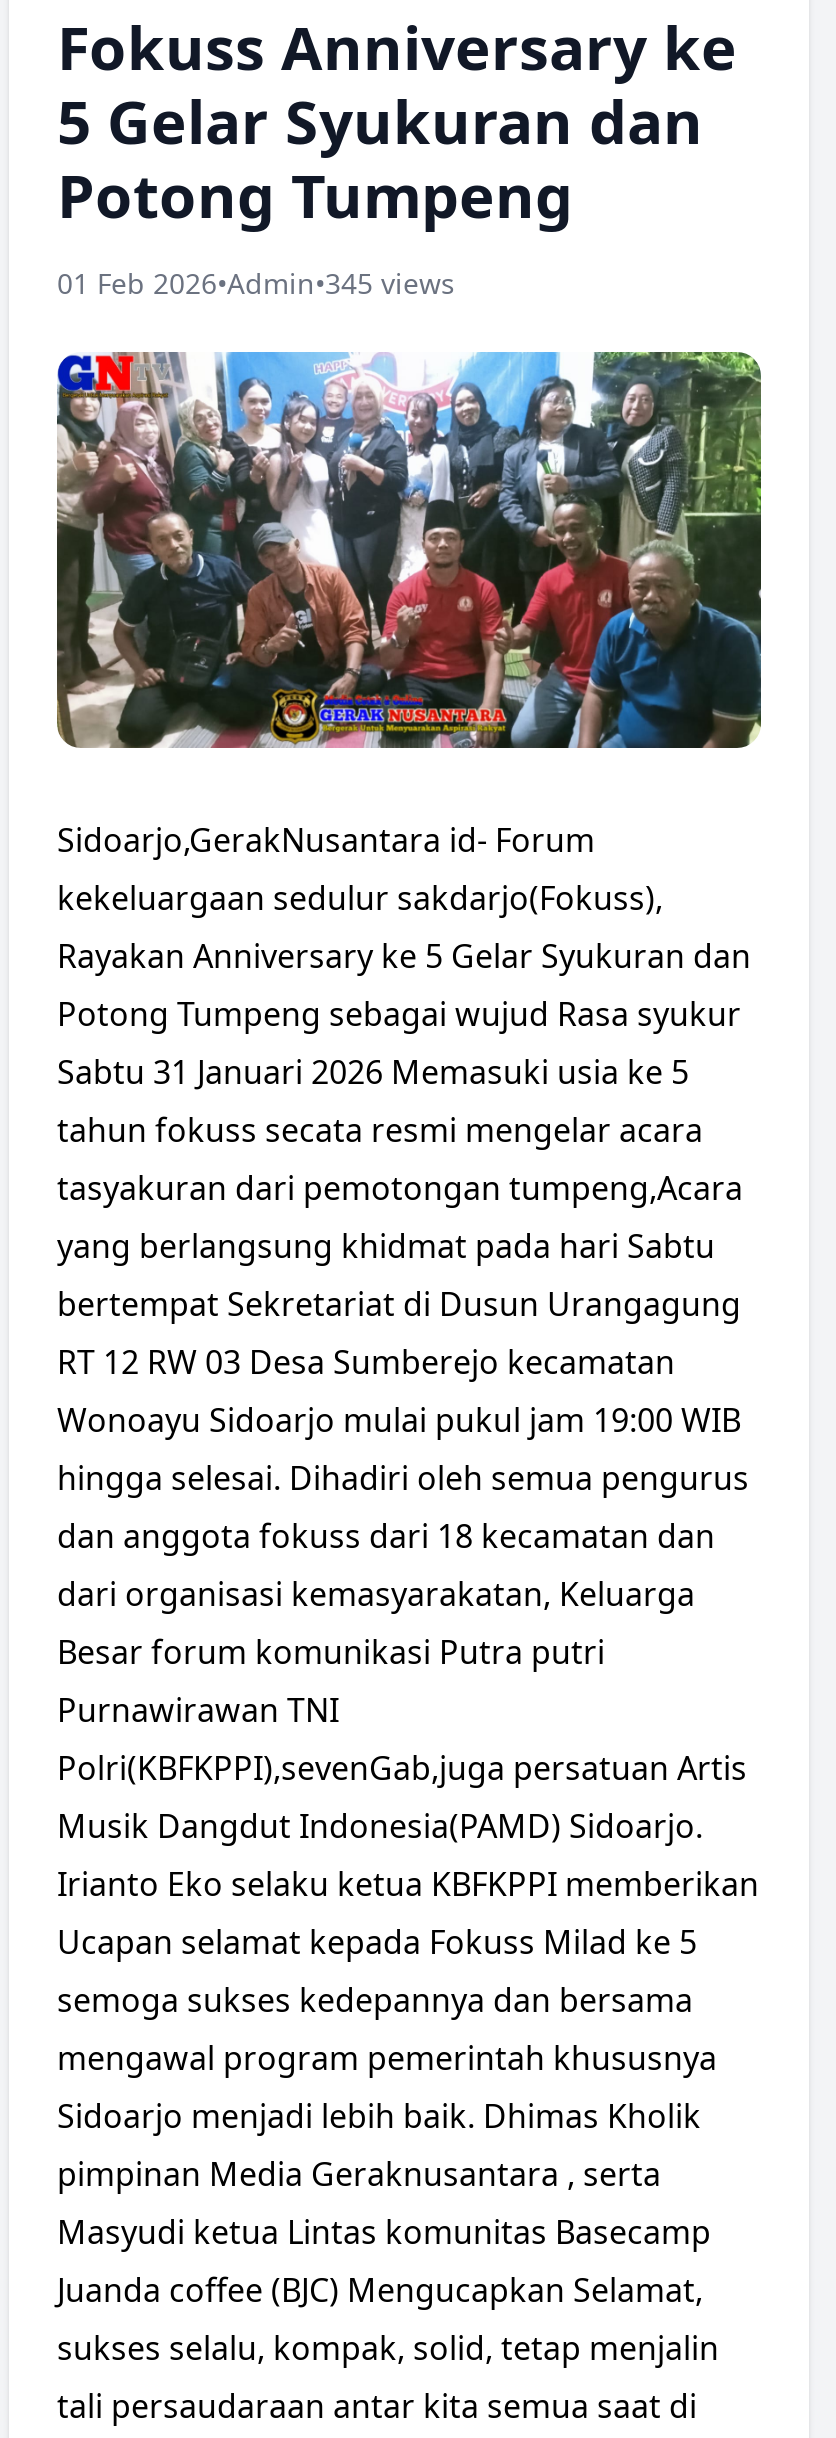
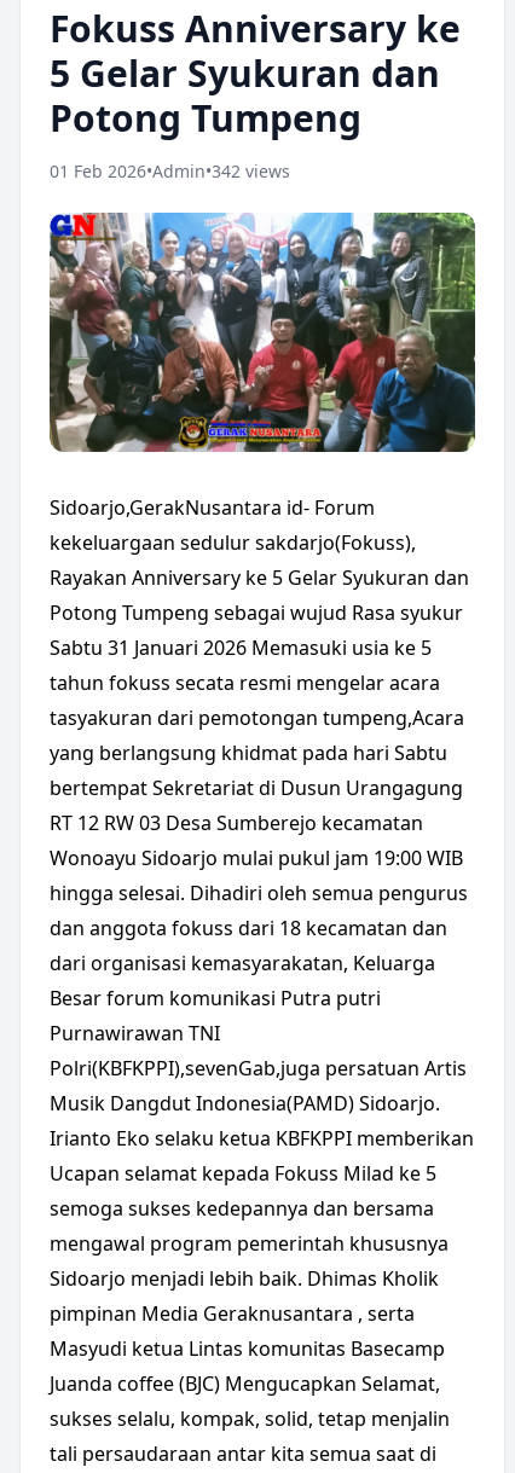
[57,264,455,302] 01 Feb 2026•Admin•345 views -> [50,160,290,182] 01 Feb 2026•Admin•342 views

